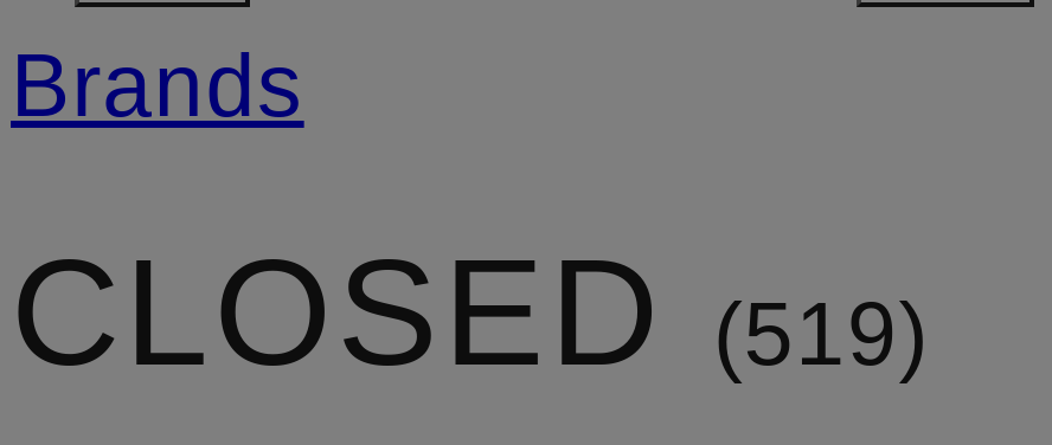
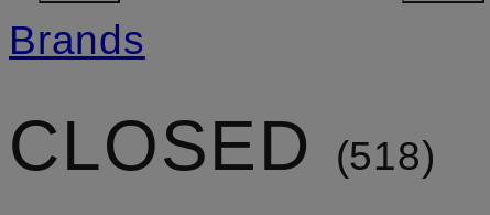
[11,227,899,398] CLOSED 519 -> [9,106,422,185] CLOSED 518

